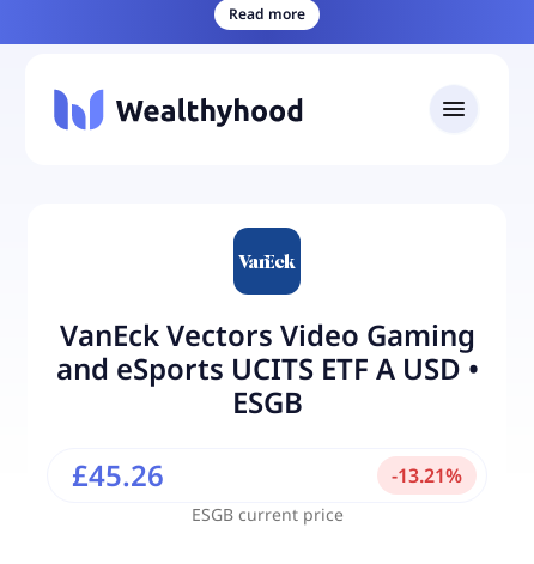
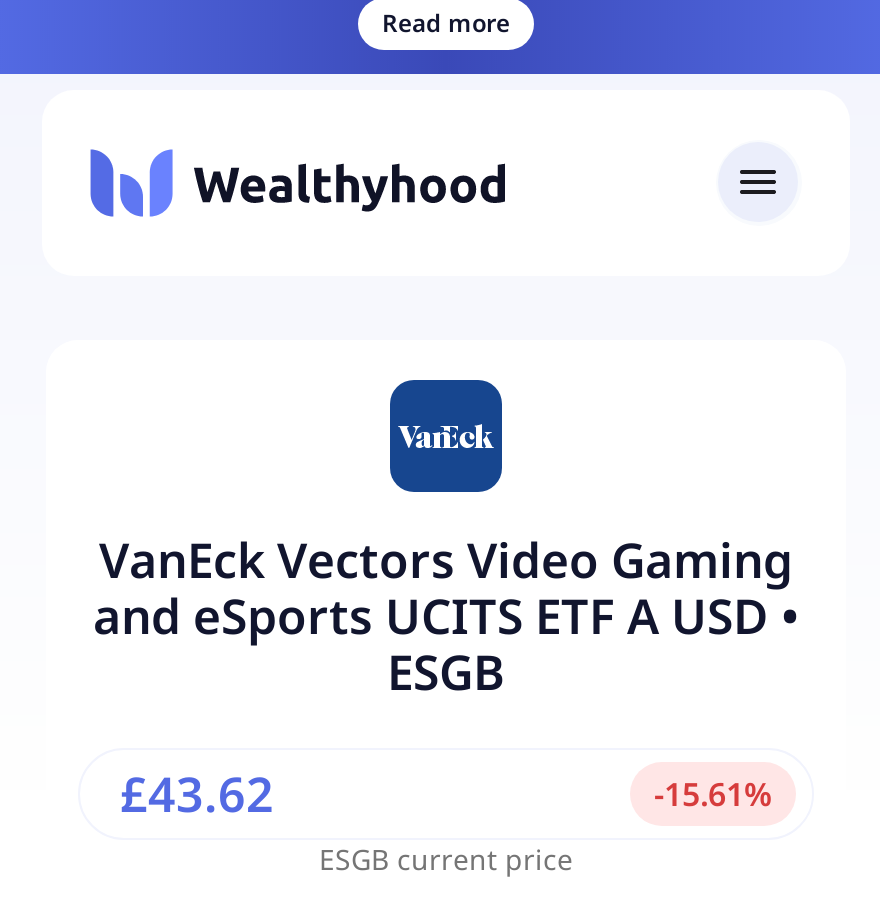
[72,455,164,494] £45.26 -> [120,759,274,825] £43.62
[392,462,462,488] -13.21% -> [654,771,772,815] -15.61%

